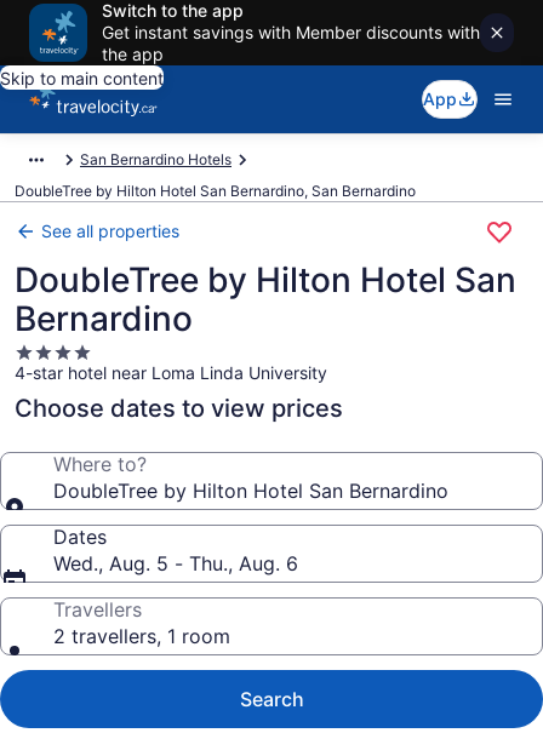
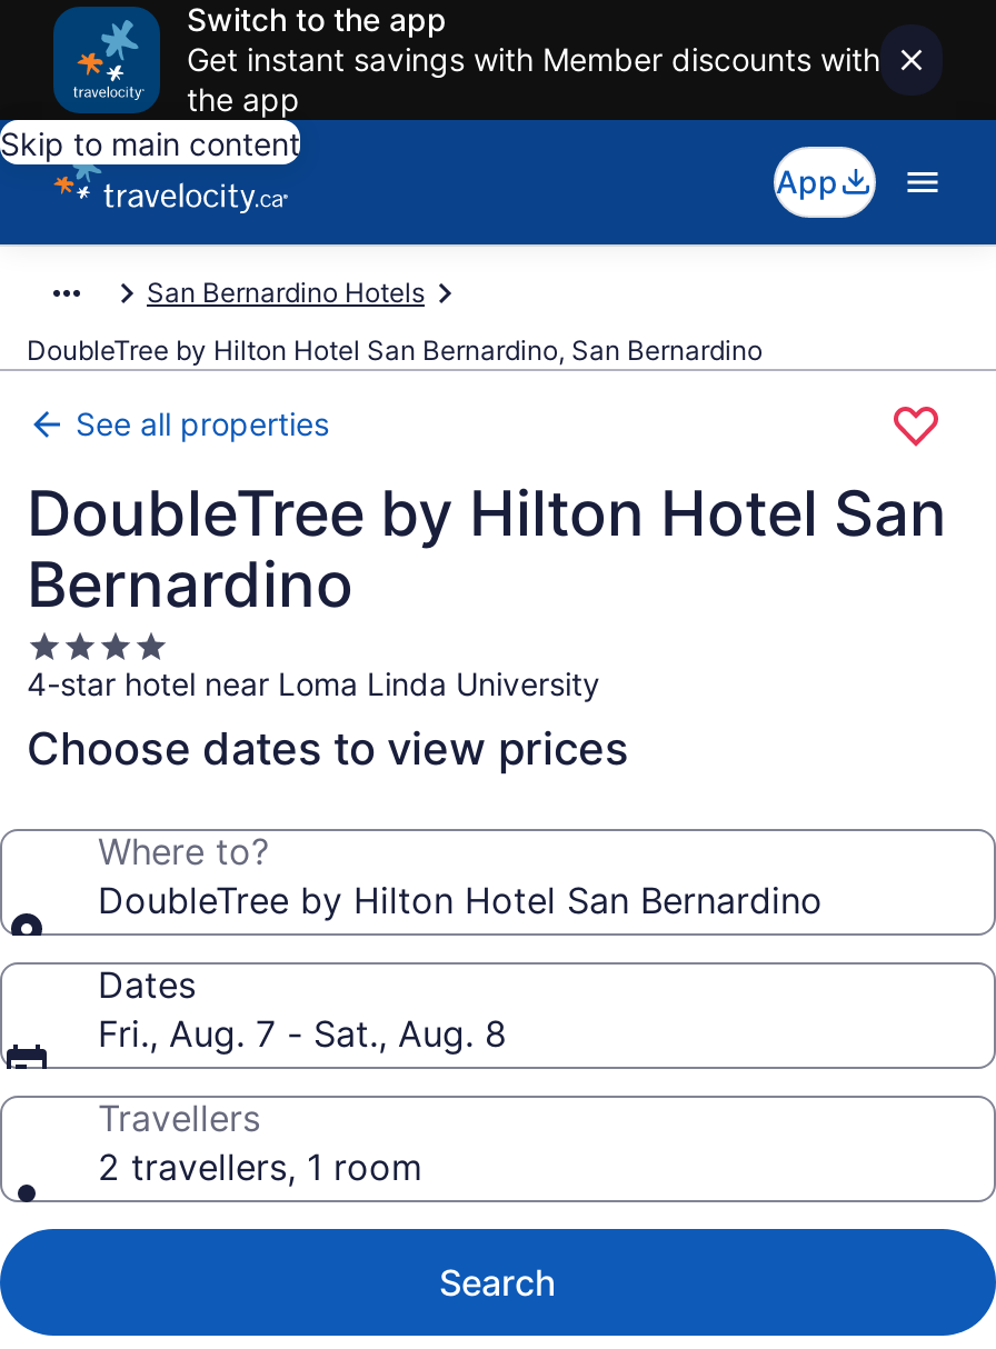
[53,551,298,575] Wed., Aug. 5 - Thu., Aug. 6 -> [98,1011,507,1056] Fri., Aug. 7 - Sat., Aug. 8

